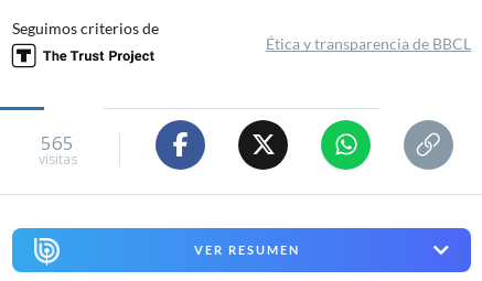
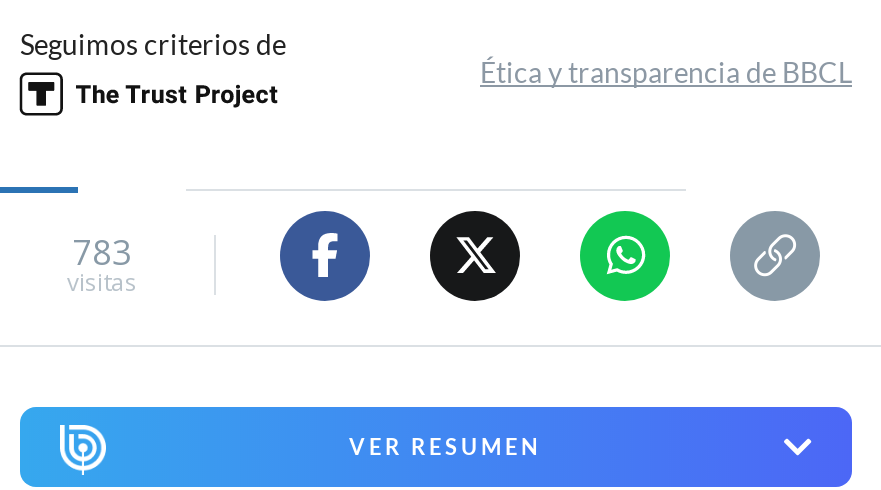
[41,130,74,155] 565 -> [72,229,132,275] 783

